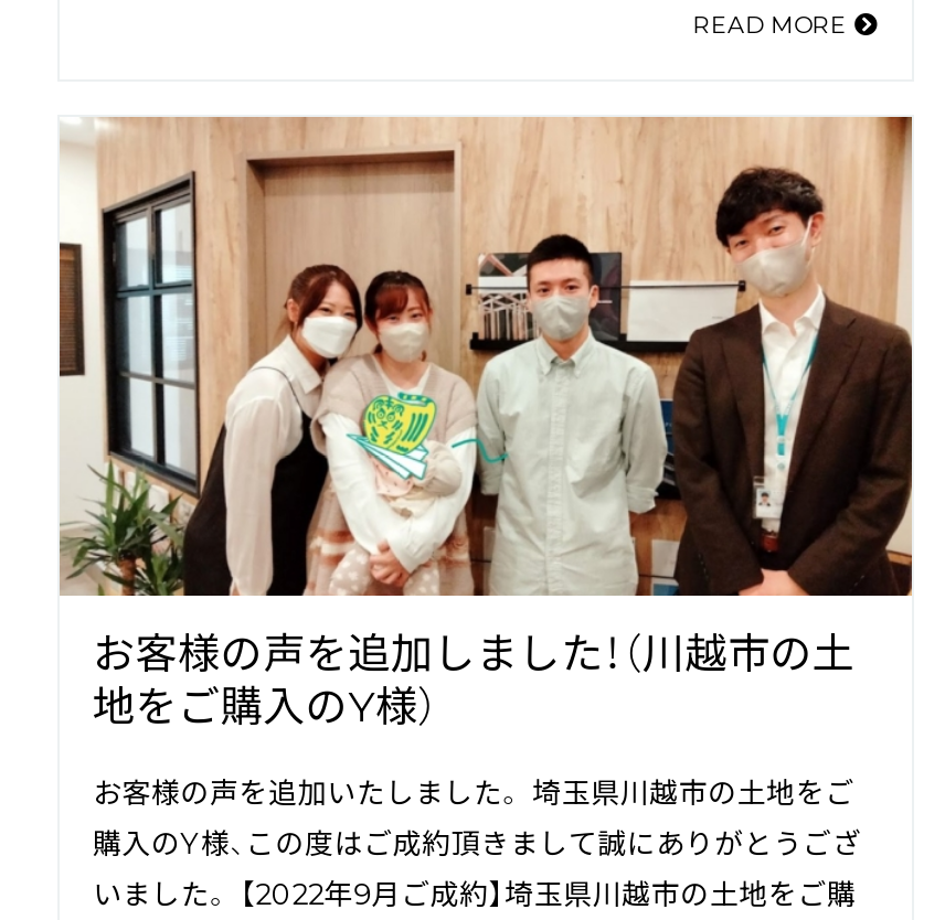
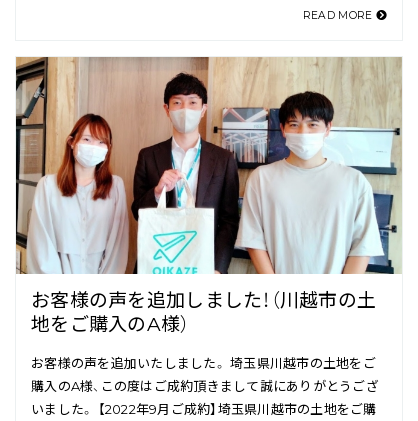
[57,117,914,732] [image] | 地をご購入のY様） -> [15,56,402,336] [image] | 地をご購入のA様）
[93,827,861,860] 購入のY様、この度はご成約頂きまして誠にありがとうござ -> [31,379,379,394] 購入のA様、この度はご成約頂きまして誠にありがとうござ

